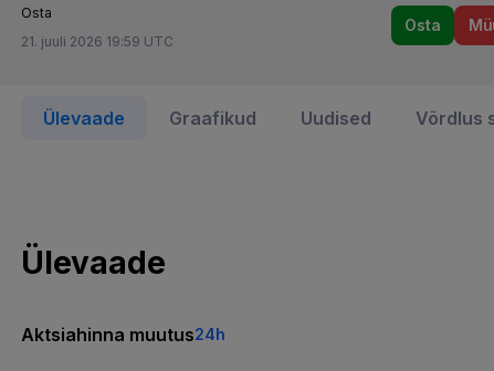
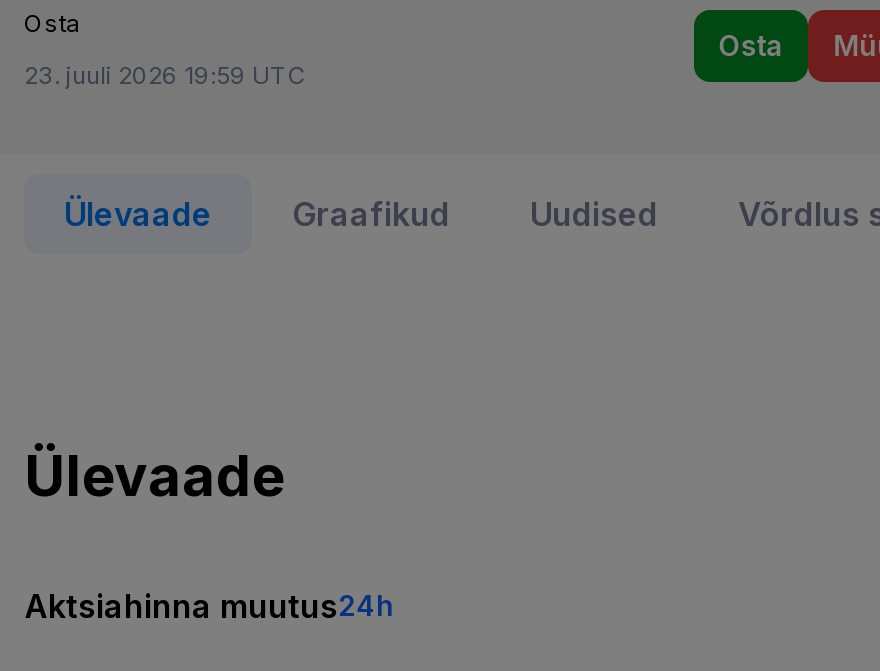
[21,34,174,50] 21. juuli 2026 19:59 UTC -> [24,61,306,91] 23. juuli 2026 19:59 UTC

